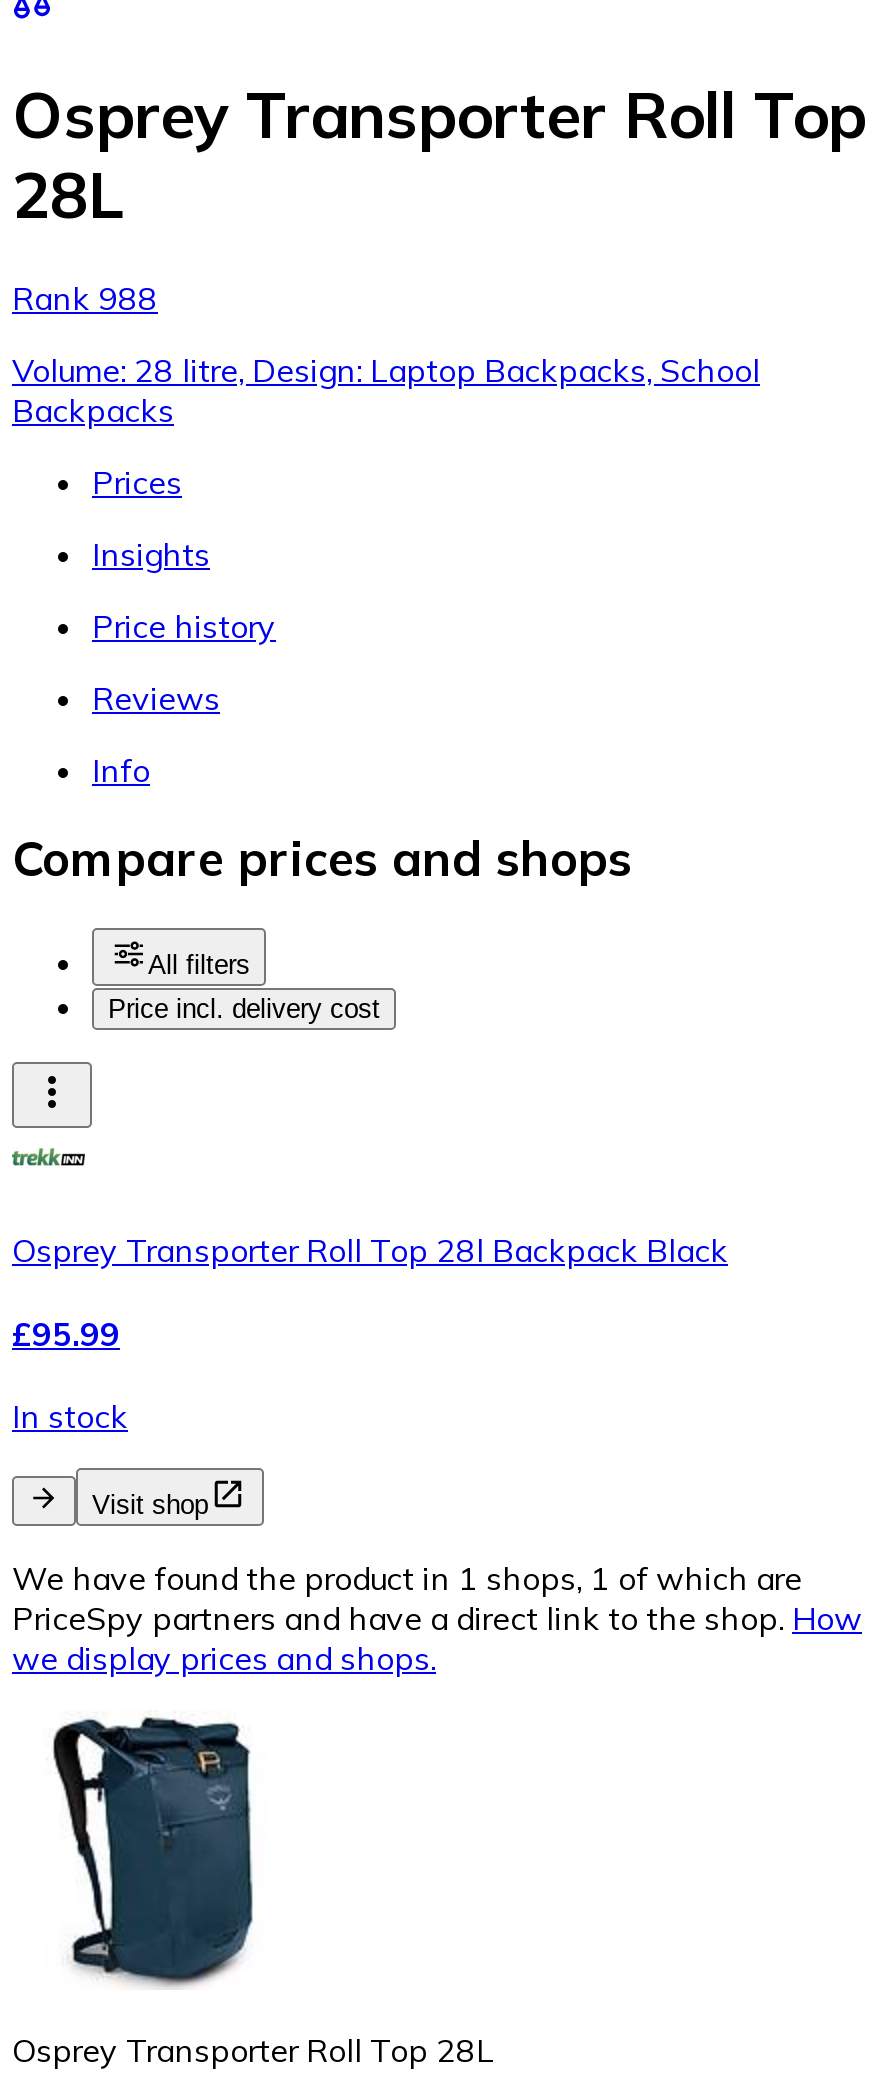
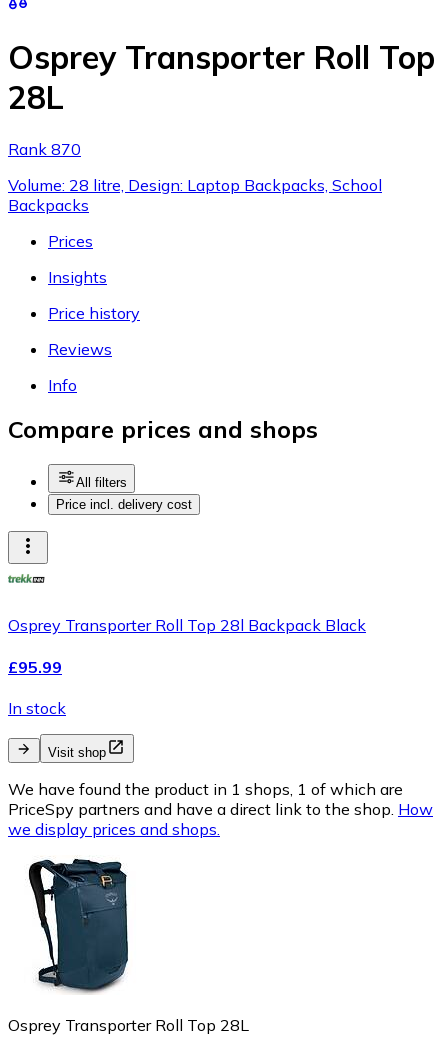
[12,277,158,317] Rank 988 -> [8,138,81,158] Rank 870

